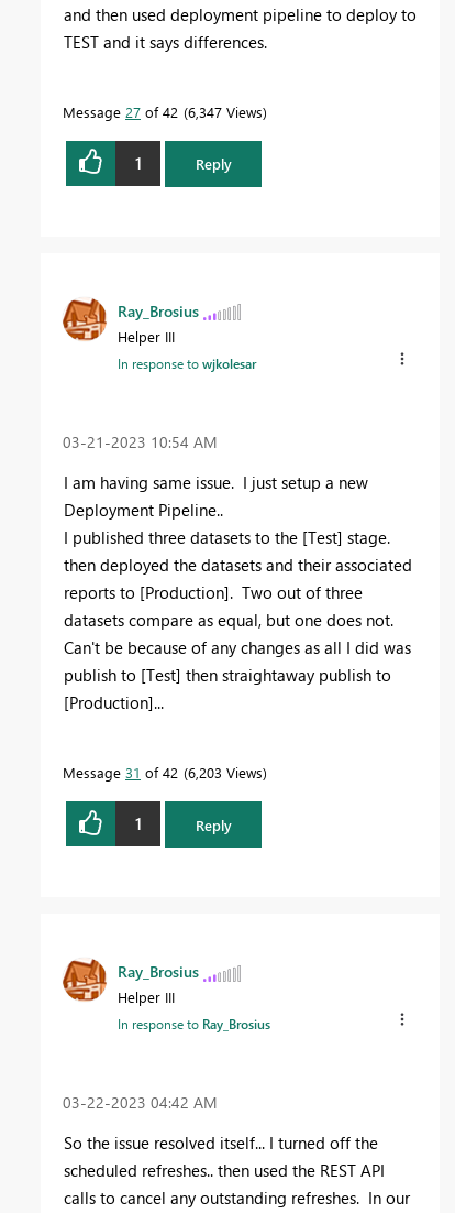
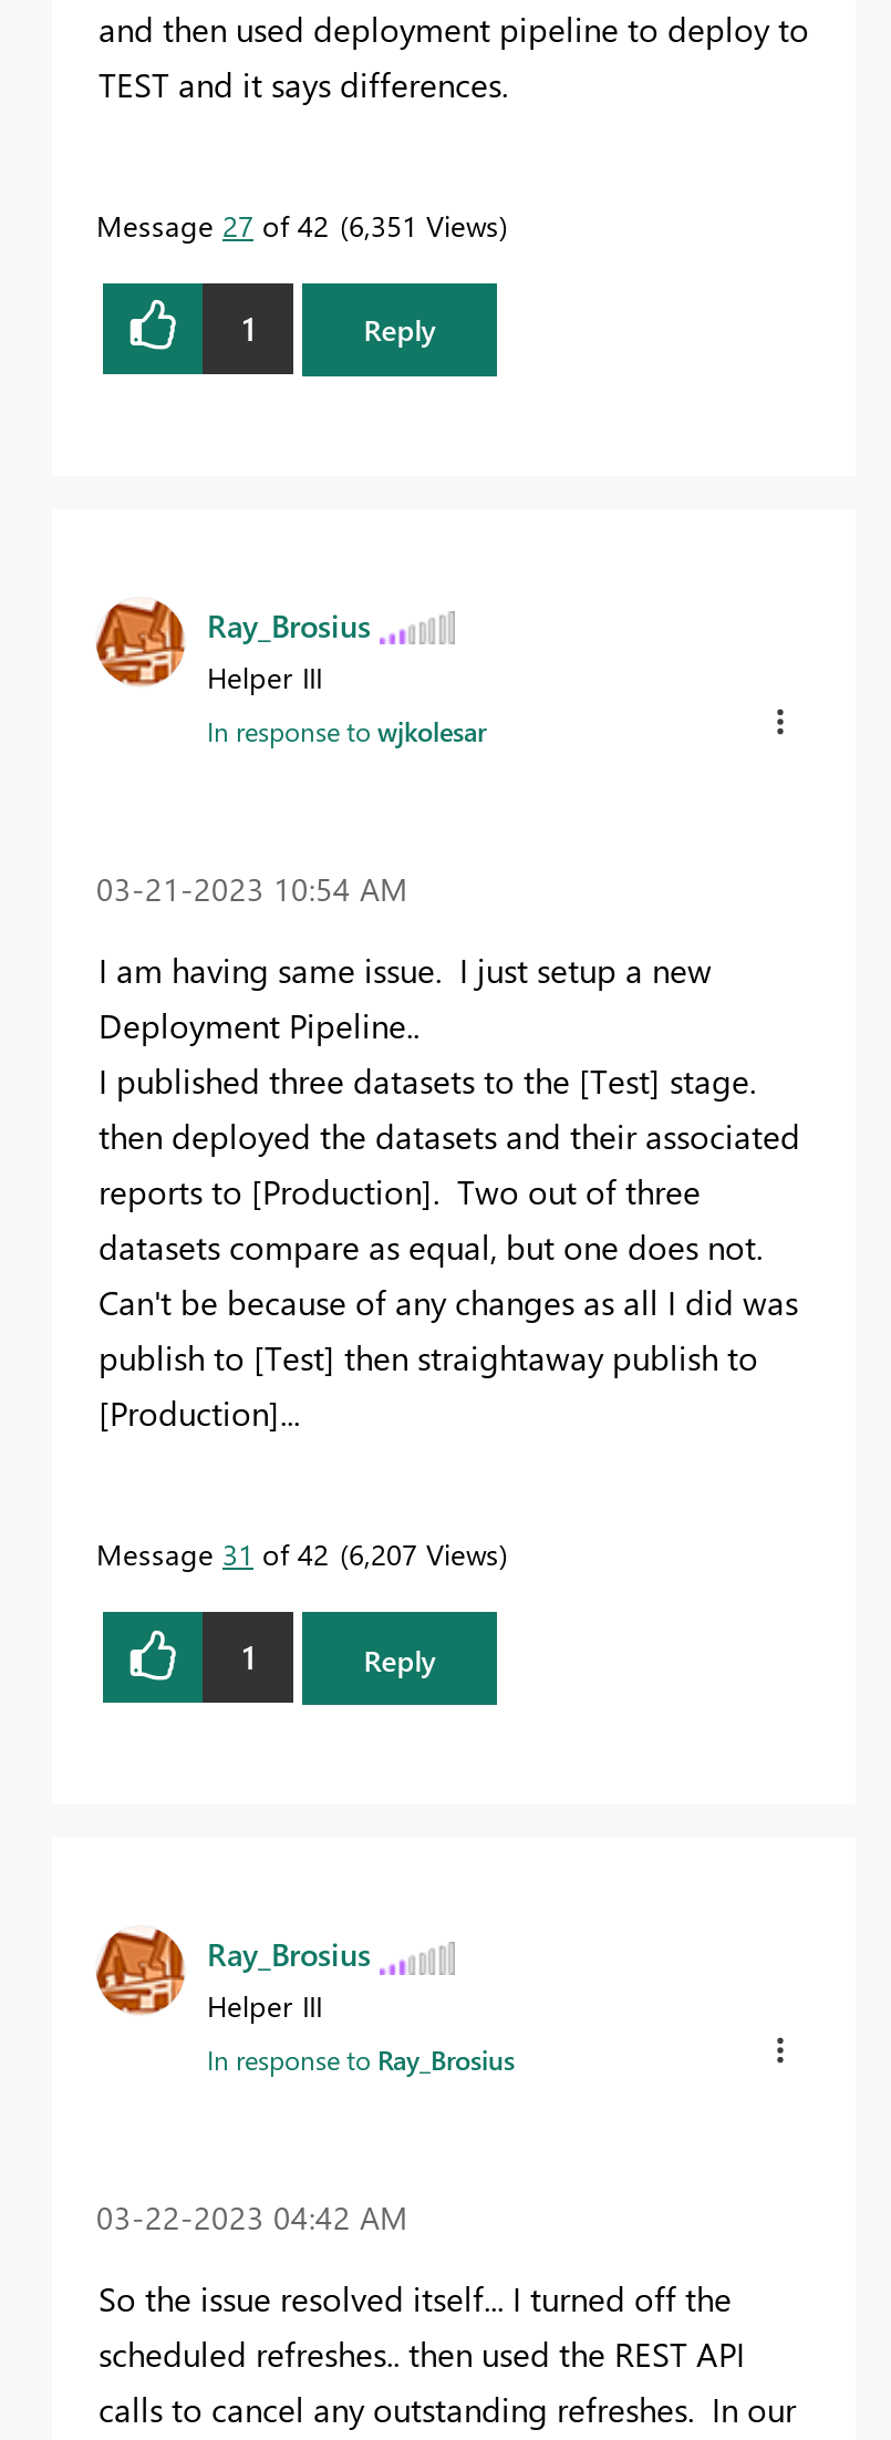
[63,102,263,121] Message 27 of 42 6,347 Views -> [96,205,499,242] Message 27 of 42 6,351 Views
[63,763,263,781] Message 31 of 42 6,203 Views -> [96,1534,499,1572] Message 31 of 42 6,207 Views

